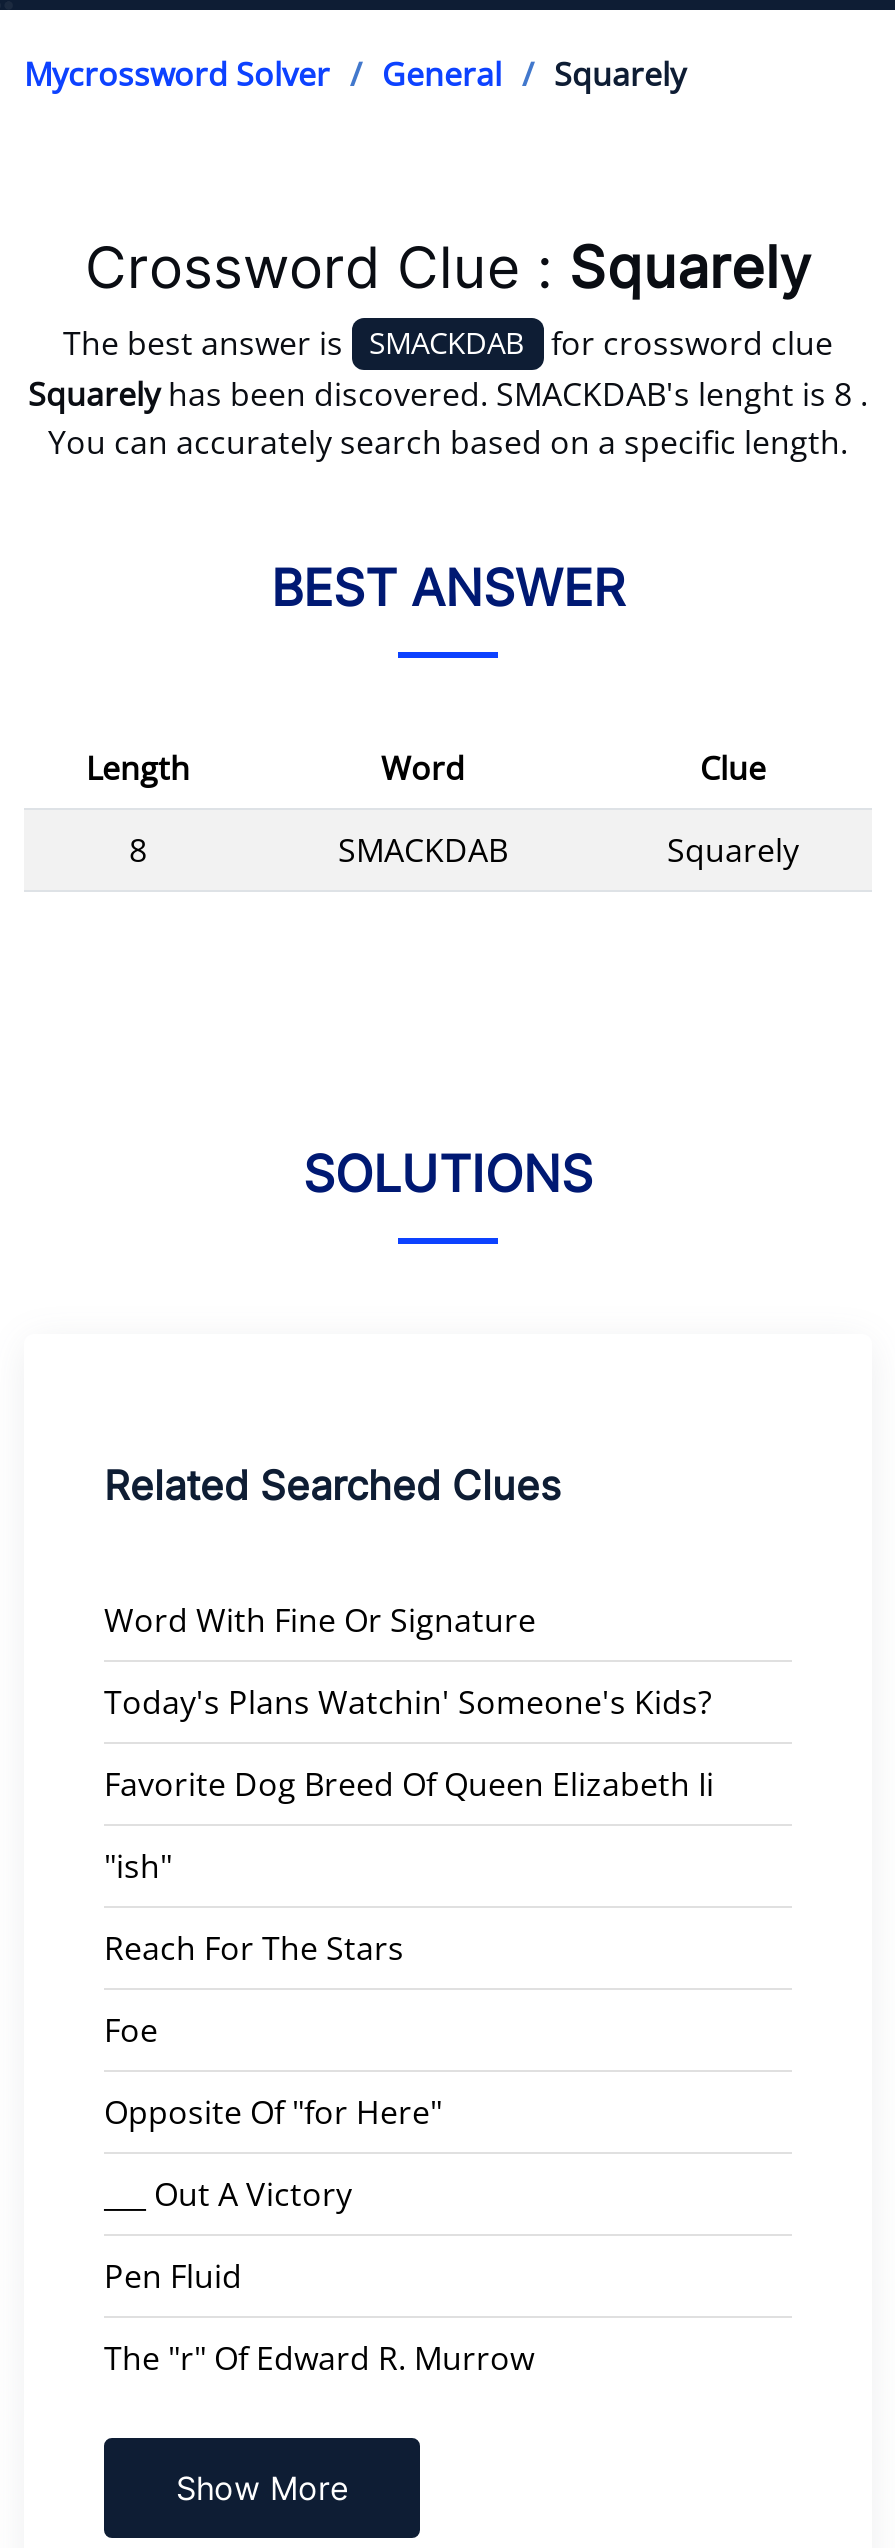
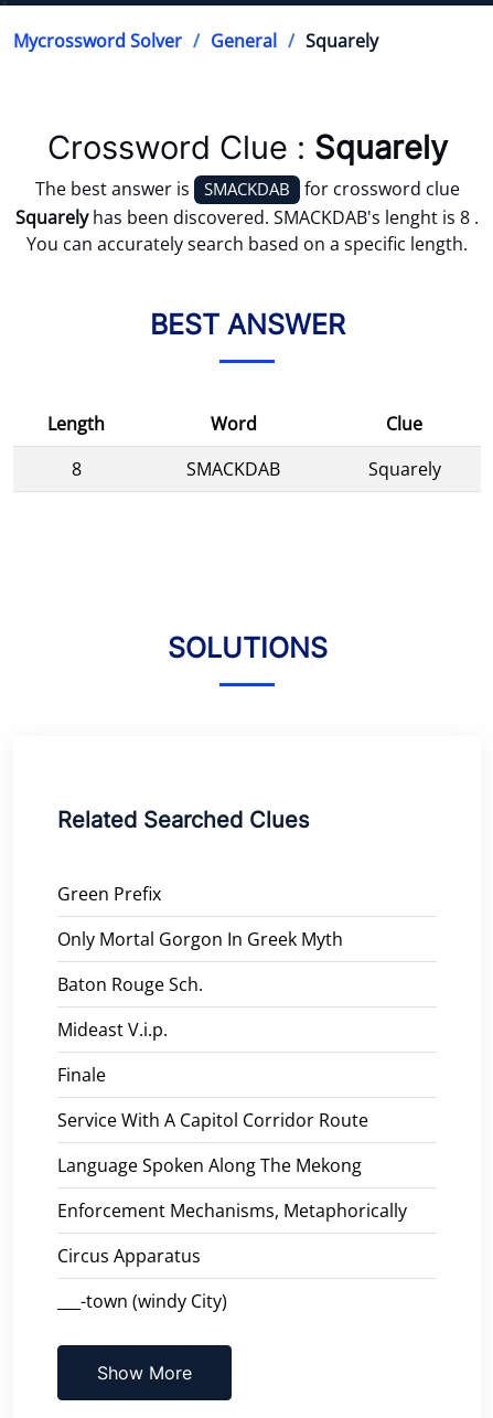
[104,1597,536,1641] Word With Fine Or Signature -> [57,881,161,905] Green Prefix
[104,1679,712,1723] Today's Plans Watchin' Someone's Kids? -> [57,926,343,951] Only Mortal Gorgon In Greek Myth
[104,1761,714,1805] Favorite Dog Breed Of Queen Elizabeth Ii -> [57,972,203,996] Baton Rouge Sch.
[104,1843,172,1887] "ish" -> [57,1017,168,1041] Mideast V.i.p.
[104,1925,404,1969] Reach For The Stars -> [57,1062,106,1086] Finale
[104,2007,158,2051] Foe -> [57,1107,368,1132] Service With A Capitol Corridor Route
[104,2089,442,2133] Opposite Of "for Here" -> [57,1153,362,1177] Language Spoken Along The Mekong
[104,2171,352,2215] ___ Out A Victory -> [57,1198,407,1222] Enforcement Mechanisms, Metaphorically
[104,2253,242,2297] Pen Fluid -> [57,1243,201,1267] Circus Apparatus
[104,2335,534,2379] The "r" Of Edward R. Murrow -> [57,1288,227,1313] ___-town (windy City)

